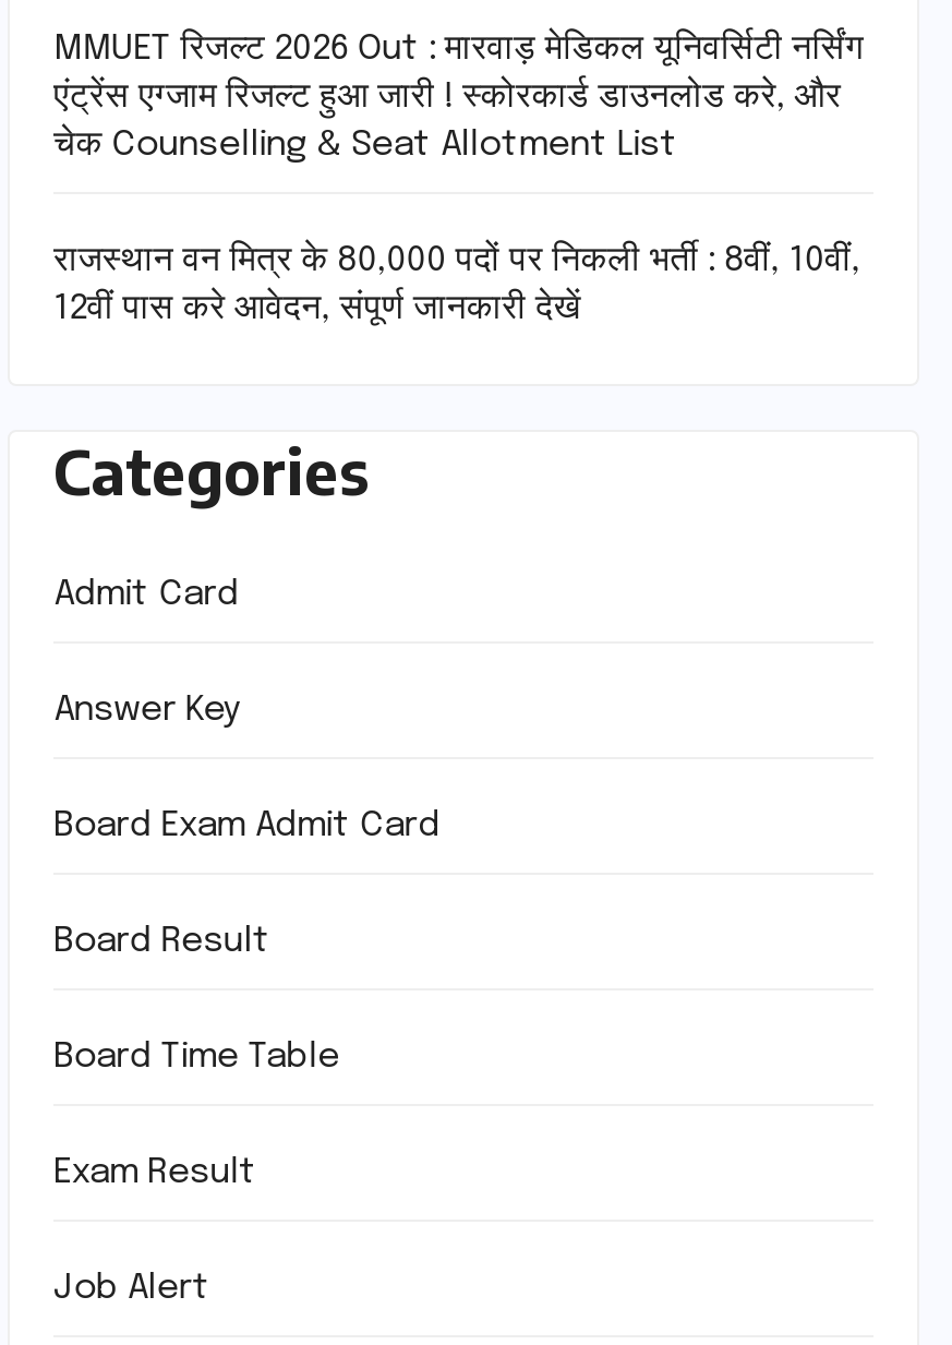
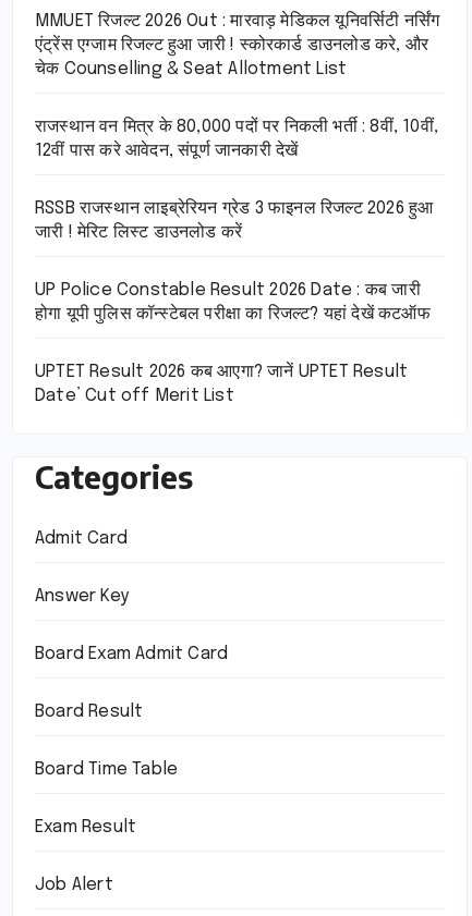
none -> [35,200,433,406] RSSB राजस्थान लाइब्रेरियन ग्रेड 3 फाइनल रिजल्ट 2026 हुआ | जारी ! मेरिट लिस्ट डाउनलोड करें | UP Police Constable Result 2026 Date : कब जारी | होगा यूपी पुलिस कॉन्स्टेबल परीक्षा का रिजल्ट? यहां देखें कटऑफ | UPTET Result 2026 कब आएगा? जानें UPTET Result | Date’ Cut off Merit List

